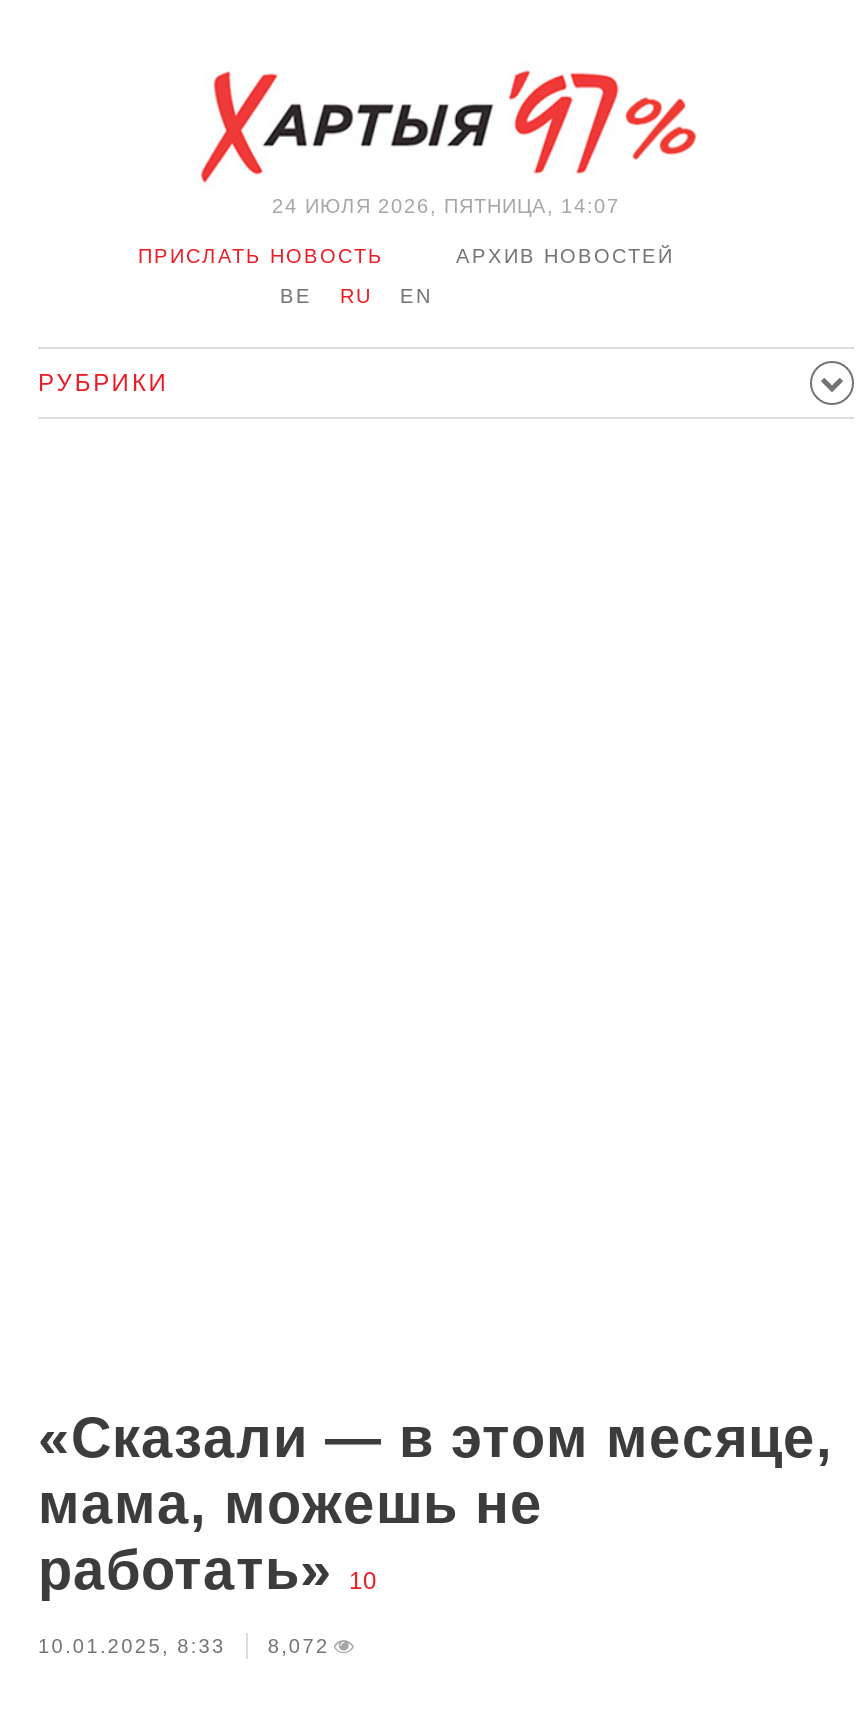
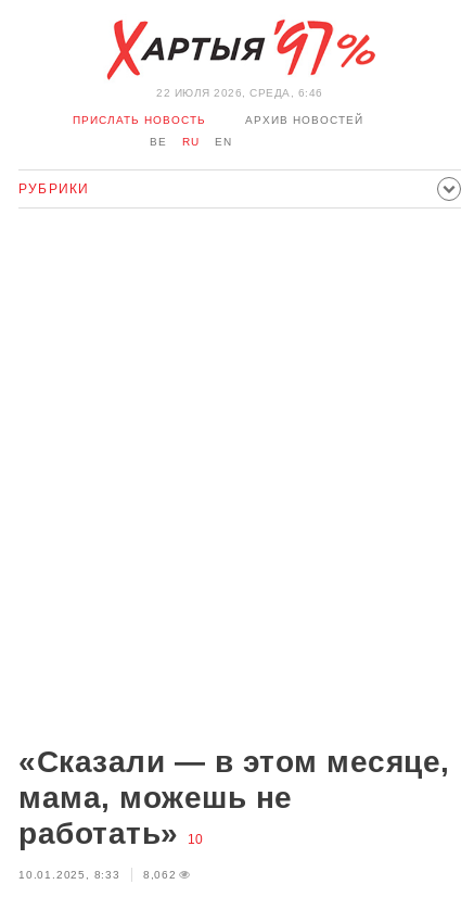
[272,195,620,217] 24 ИЮЛЯ 2026, ПЯТНИЦА, 14:07 -> [156,87,323,99] 22 ИЮЛЯ 2026, СРЕДА, 6:46
[38,1635,330,1657] 10.01.2025, 8:33 8,072 -> [18,869,177,881] 10.01.2025, 8:33 8,062

